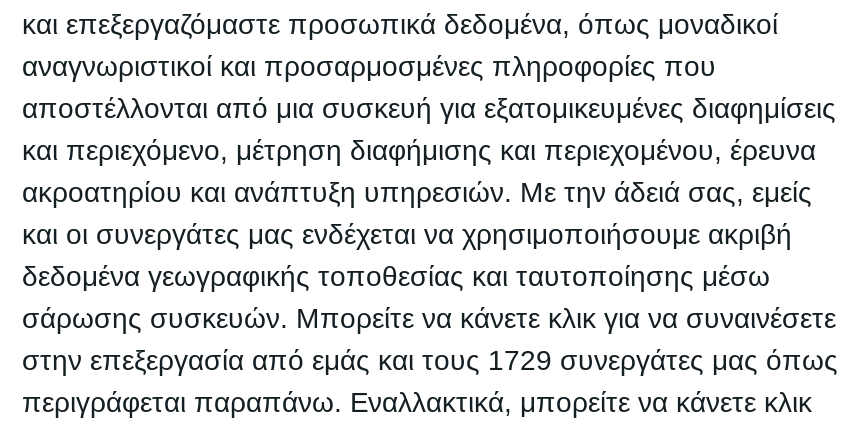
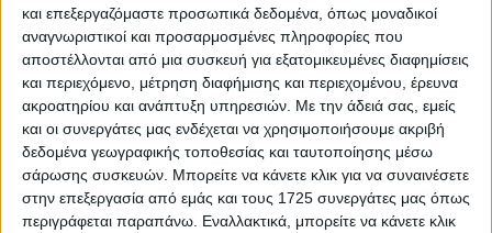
[22,344,838,376] στην επεξεργασία από εμάς και τους 1729 συνεργάτες μας όπως -> [22,189,470,206] στην επεξεργασία από εμάς και τους 1725 συνεργάτες μας όπως

